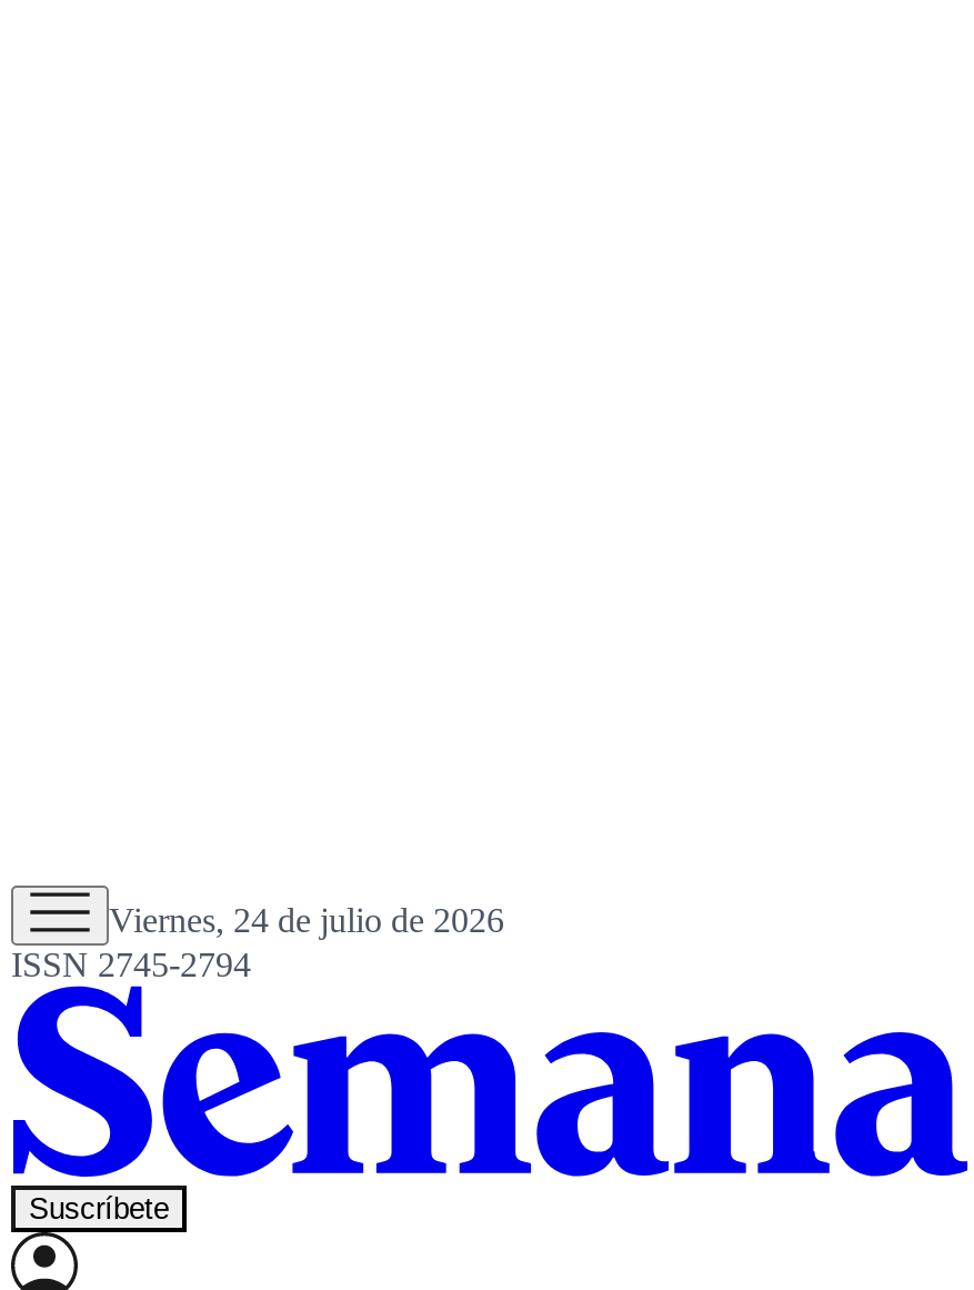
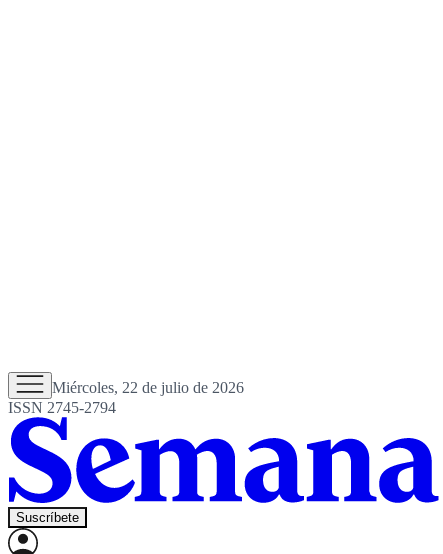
[109,901,504,939] Viernes, 24 de julio de 2026 -> [52,379,244,396] Miércoles, 22 de julio de 2026

